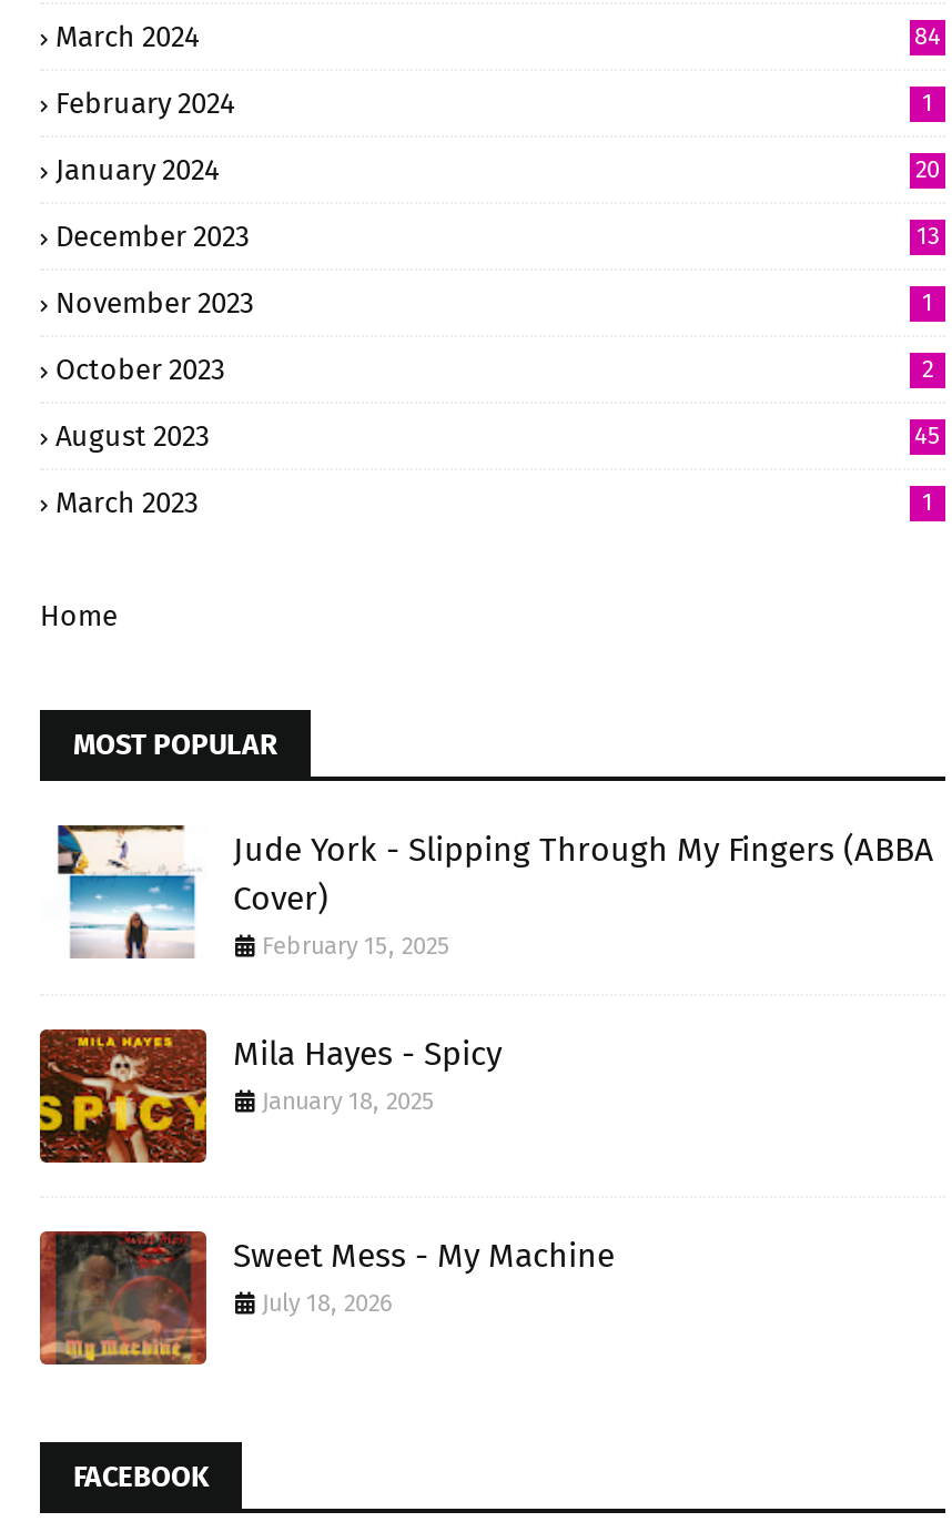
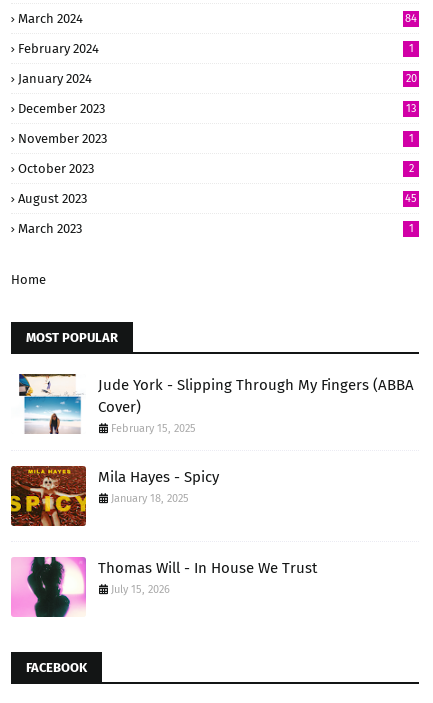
[38,1229,615,1367] [image] | Sweet Mess - My Machine | July 18, 2026 -> [11,556,317,618] [image] | Thomas Will - In House We Trust | July 15, 2026

